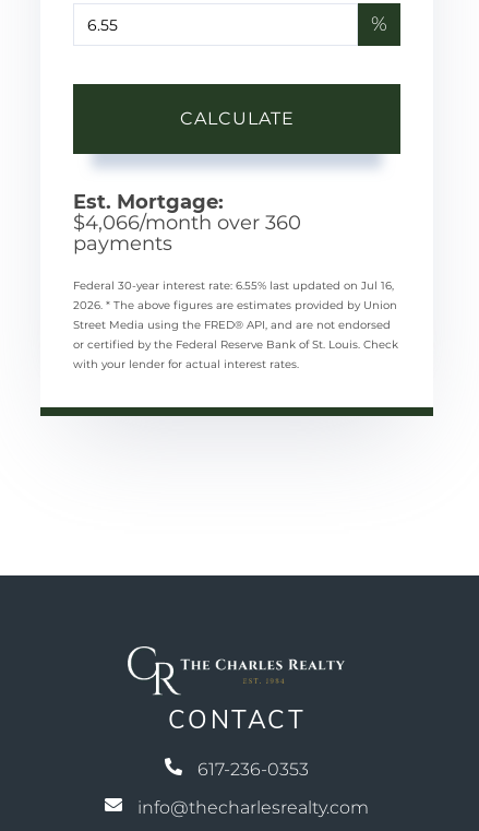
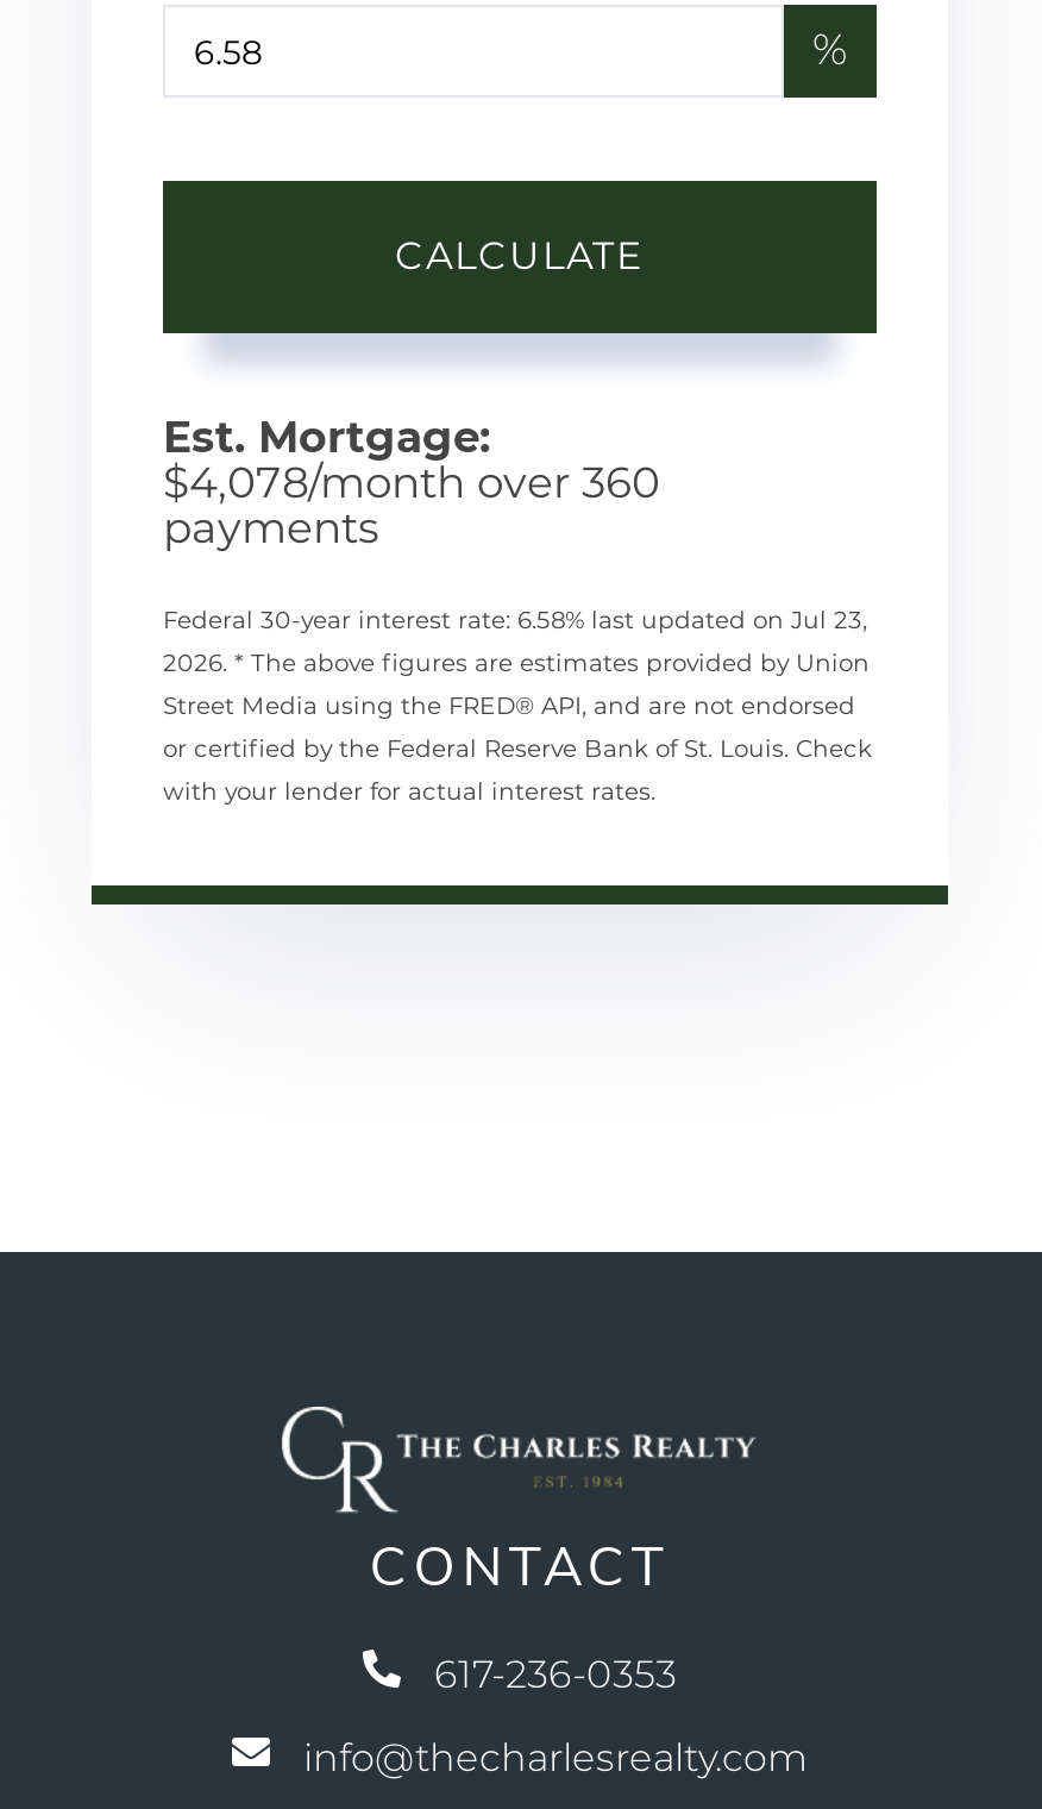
[73,211,301,235] $4,066/month over 360 -> [163,458,660,510] $4,078/month over 360
[73,279,394,293] Federal 30-year interest rate: 6.55% last updated on Jul 16, -> [163,605,867,636] Federal 30-year interest rate: 6.58% last updated on Jul 23,

